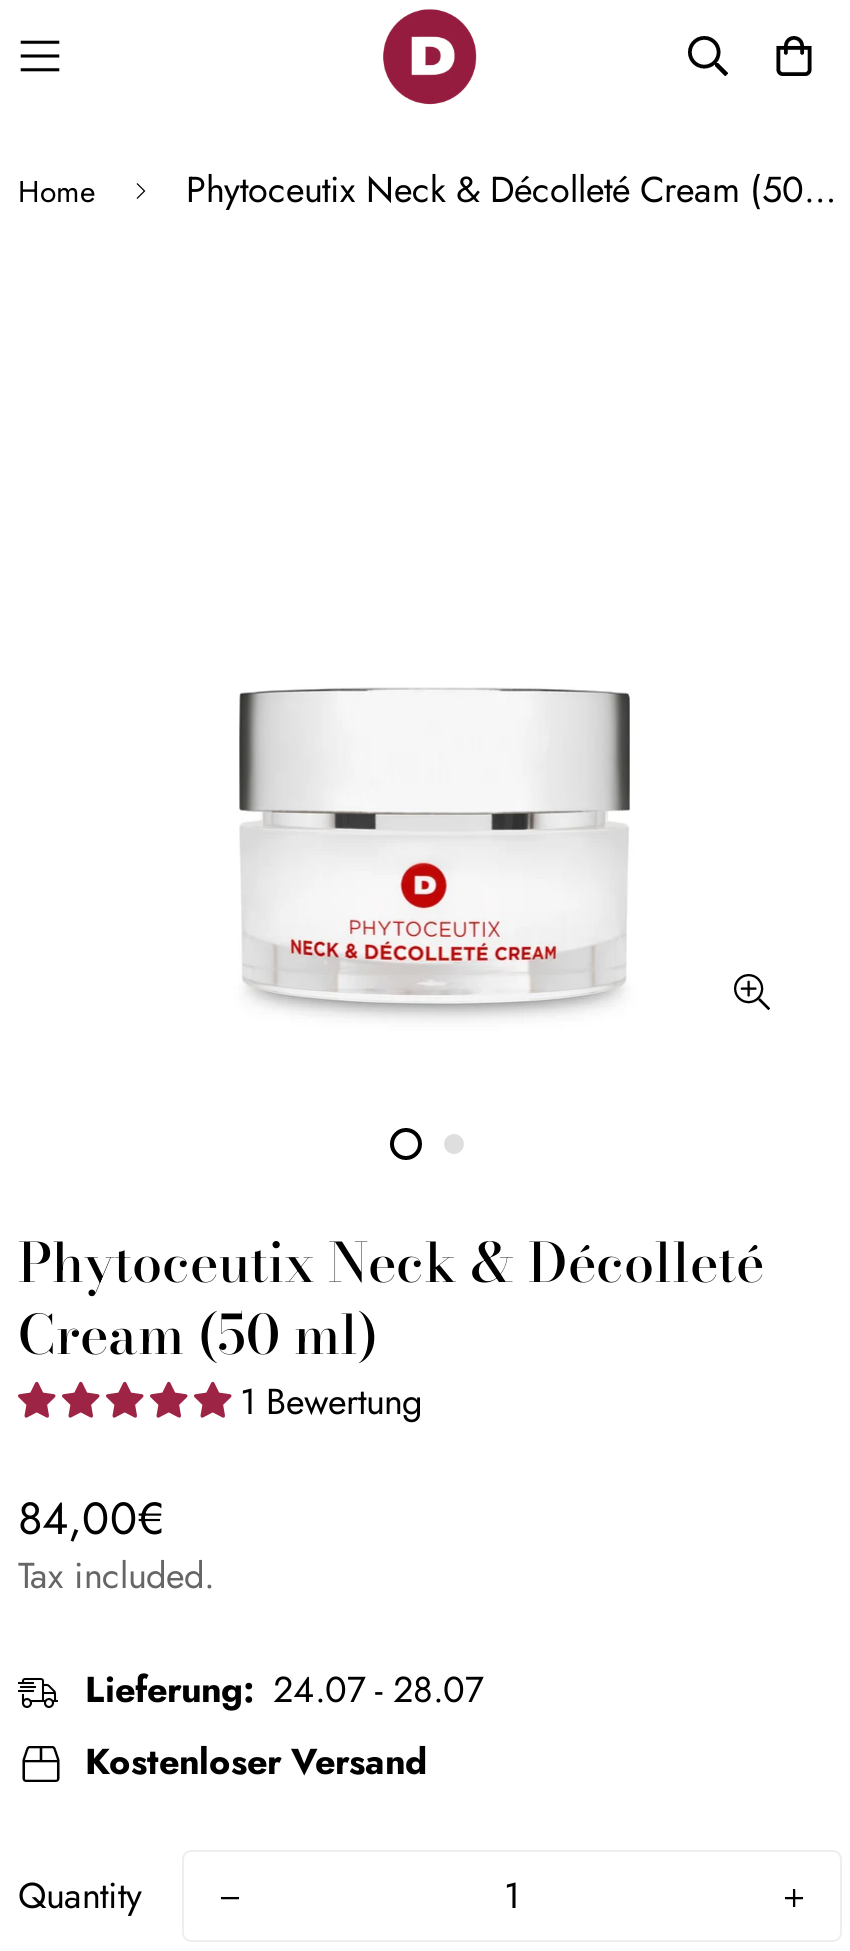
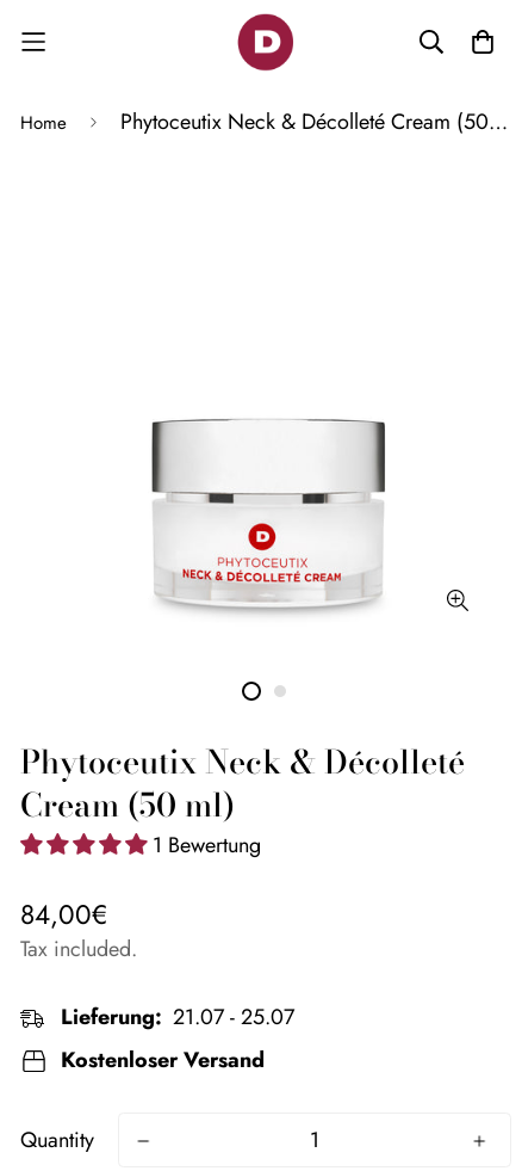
[85,1664,483,1716] Lieferung: 24.07 - 28.07 -> [60,1002,294,1033] Lieferung: 21.07 - 25.07

